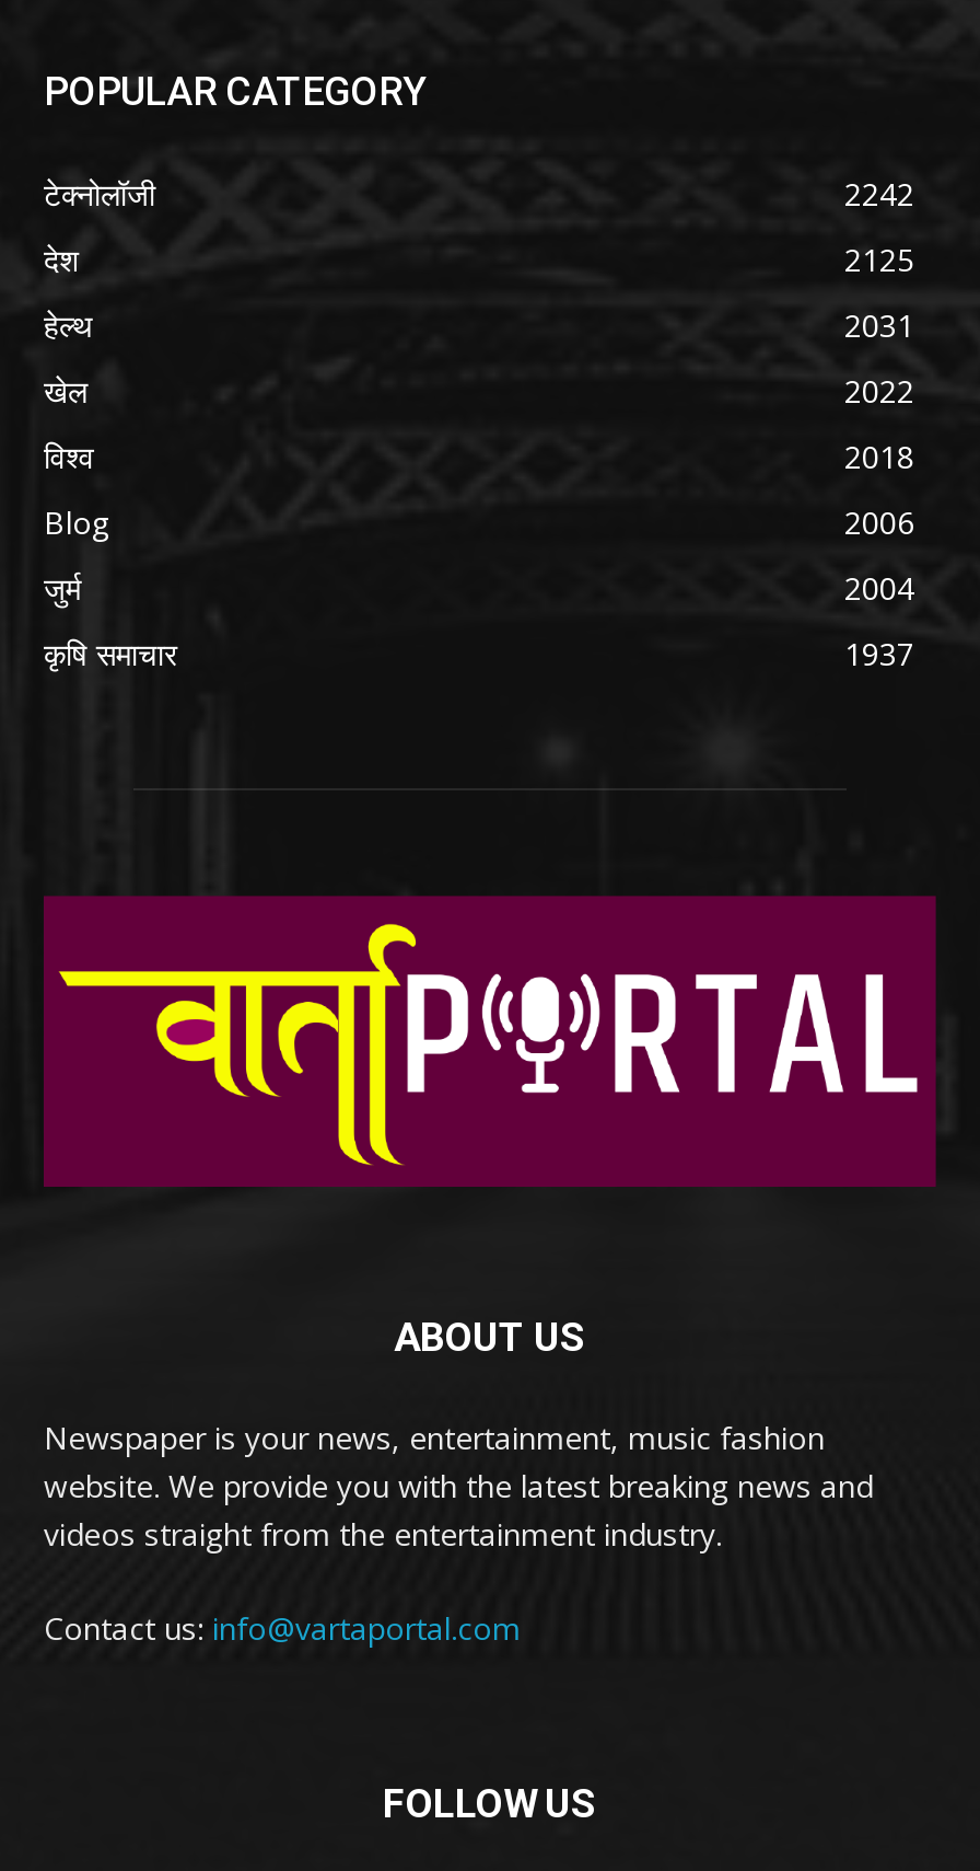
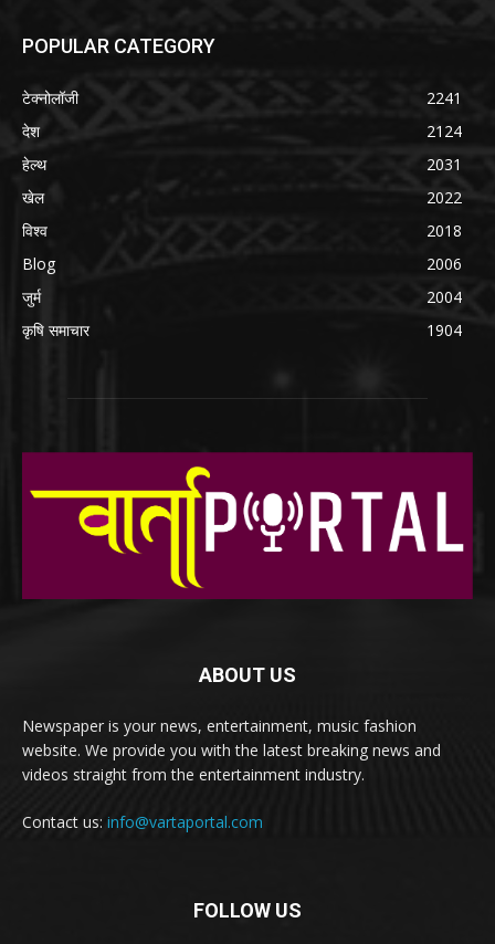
[844,173,914,215] 2242 -> [426,88,462,109] 2241
[844,239,914,281] 2125 -> [426,121,462,142] 2124
[844,633,914,675] 1937 -> [426,320,462,341] 1904

